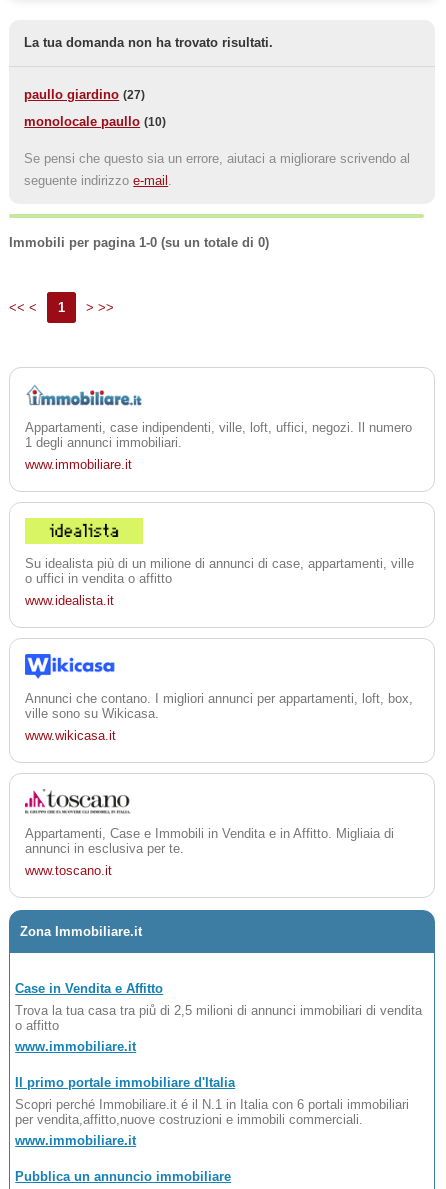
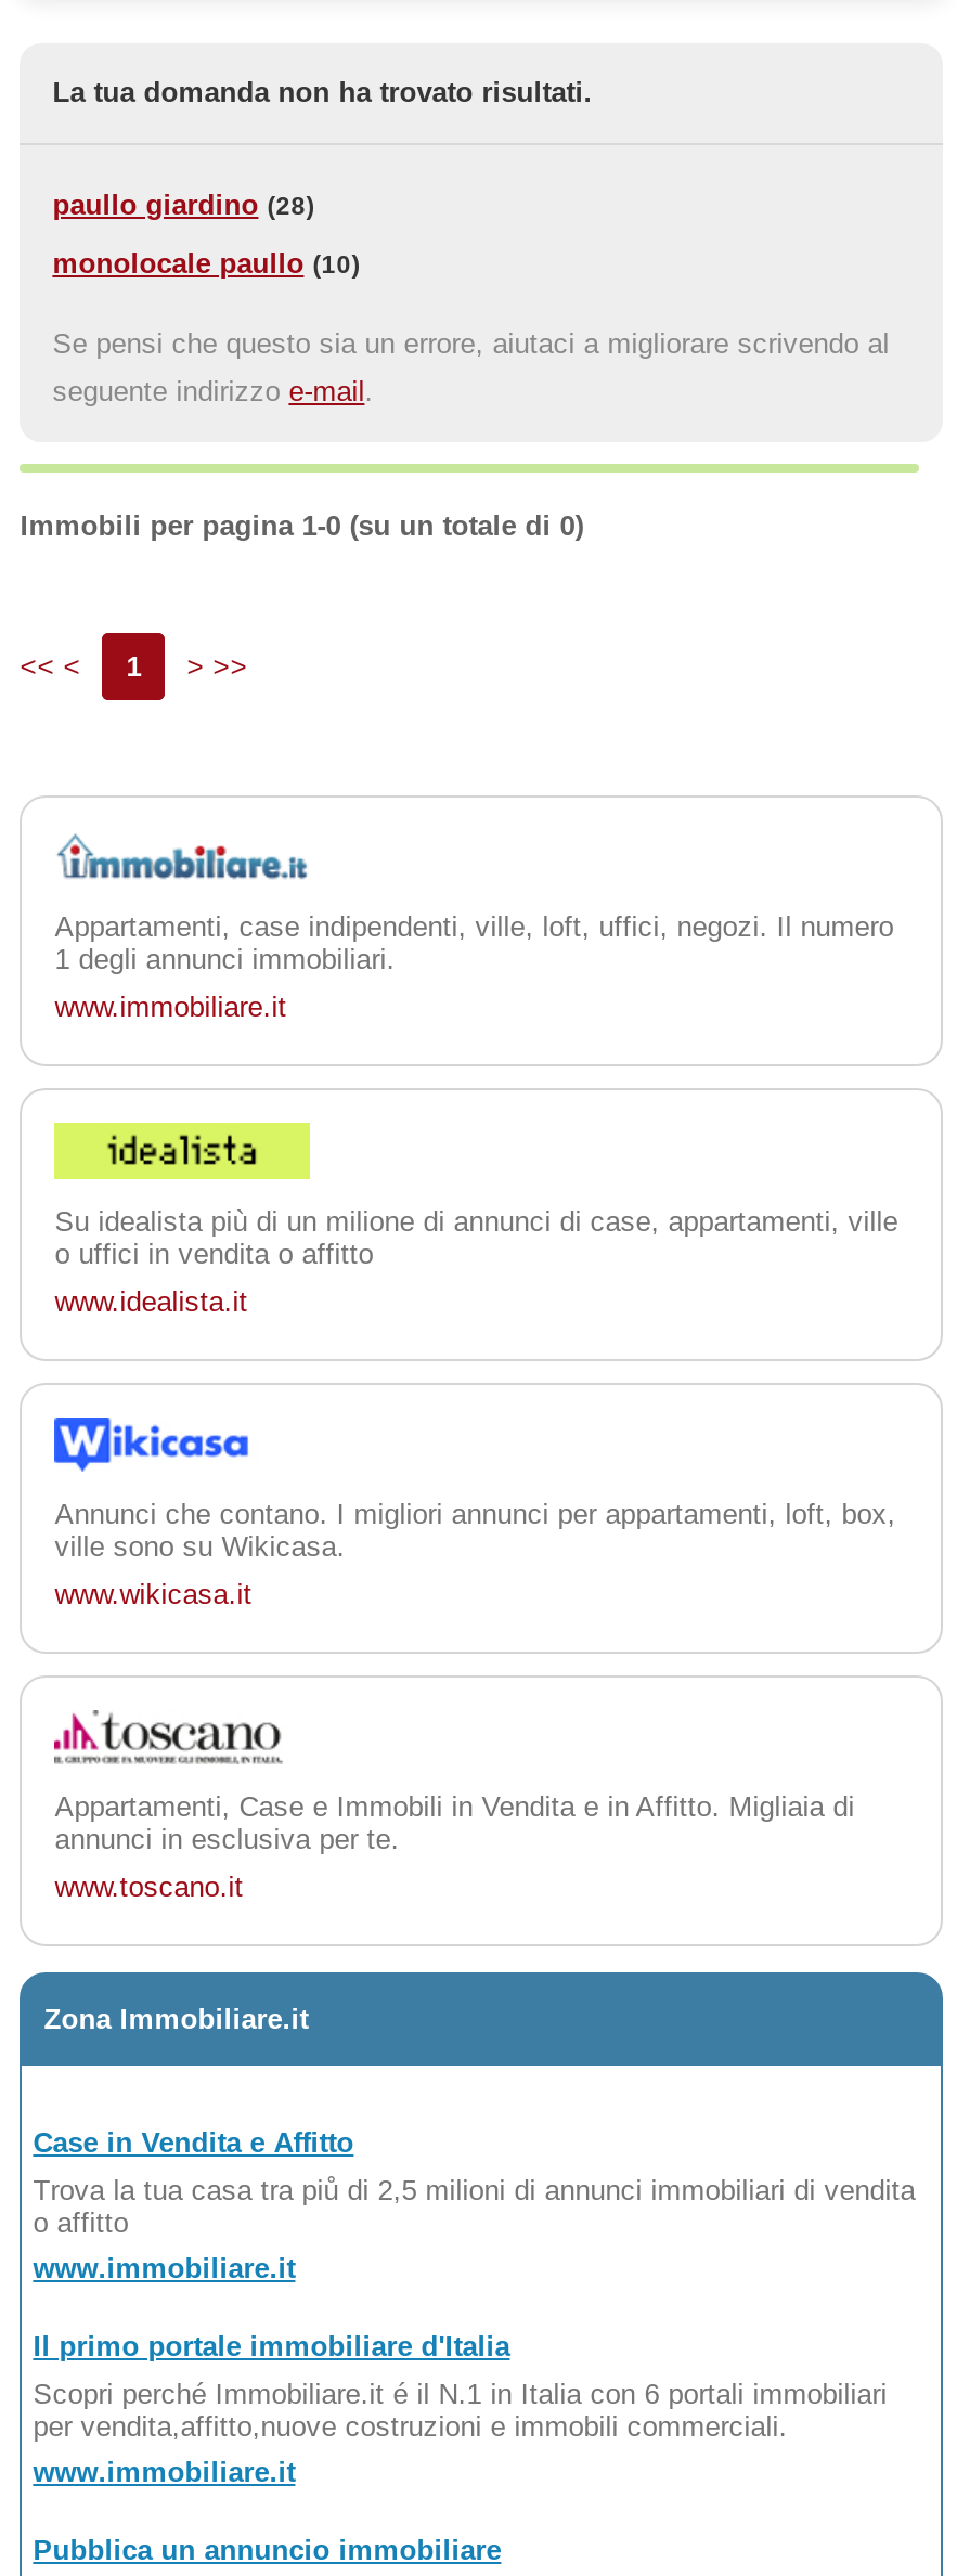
[24,87,145,102] paullo giardino (27) -> [52,189,315,221] paullo giardino (28)

